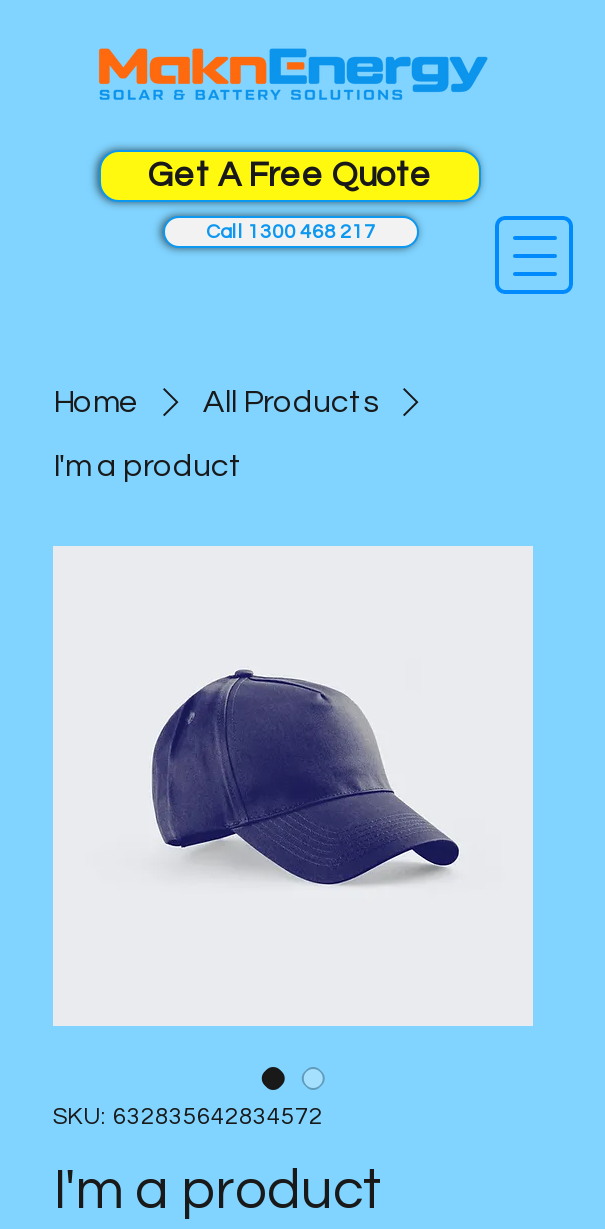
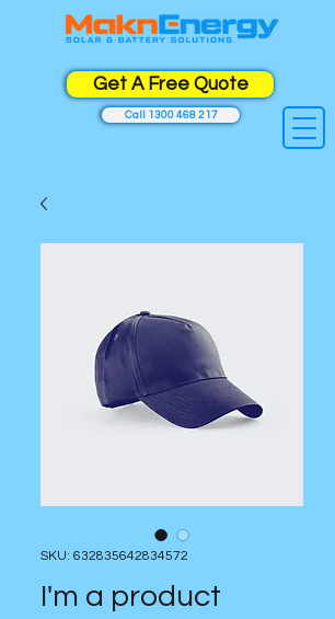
[53,386,379,482] Home | All Products | I'm a product -> none

